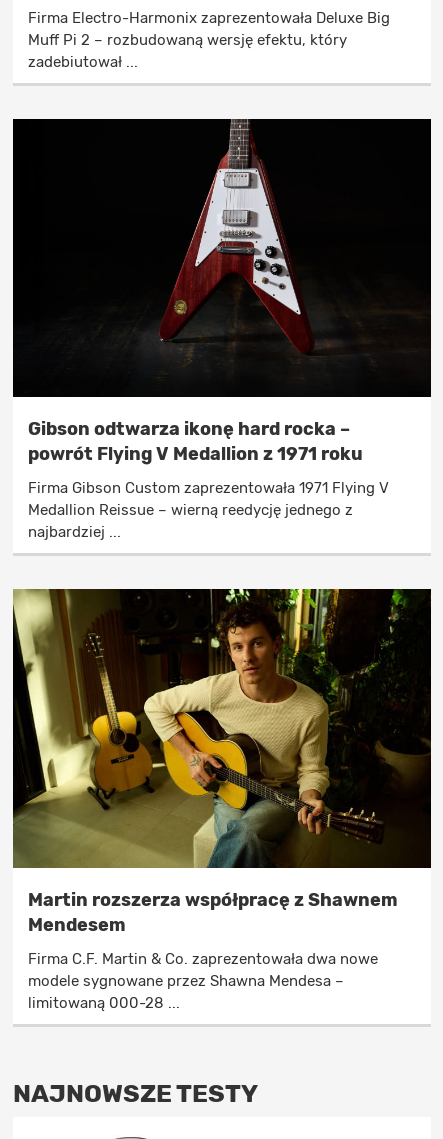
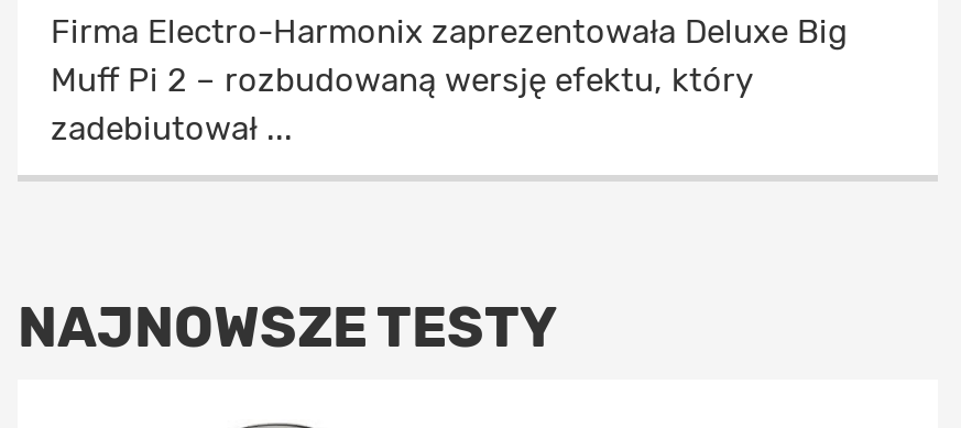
[12,118,432,541] [image] | Gibson odtwarza ikonę hard rocka – | powrót Flying V Medallion z 1971 roku | Firma Gibson Custom zaprezentowała 1971 Flying V | Medallion Reissue – wierną reedycję jednego z | najbardziej ... -> none
[12,588,432,1012] [image] | Martin rozszerza współpracę z Shawnem | Mendesem | Firma C.F. Martin & Co. zaprezentowała dwa nowe | modele sygnowane przez Shawna Mendesa – | limitowaną 000-28 ... -> none

